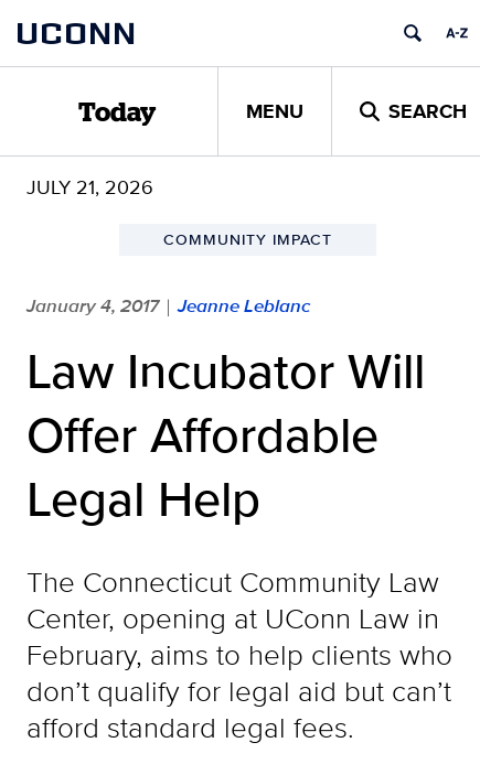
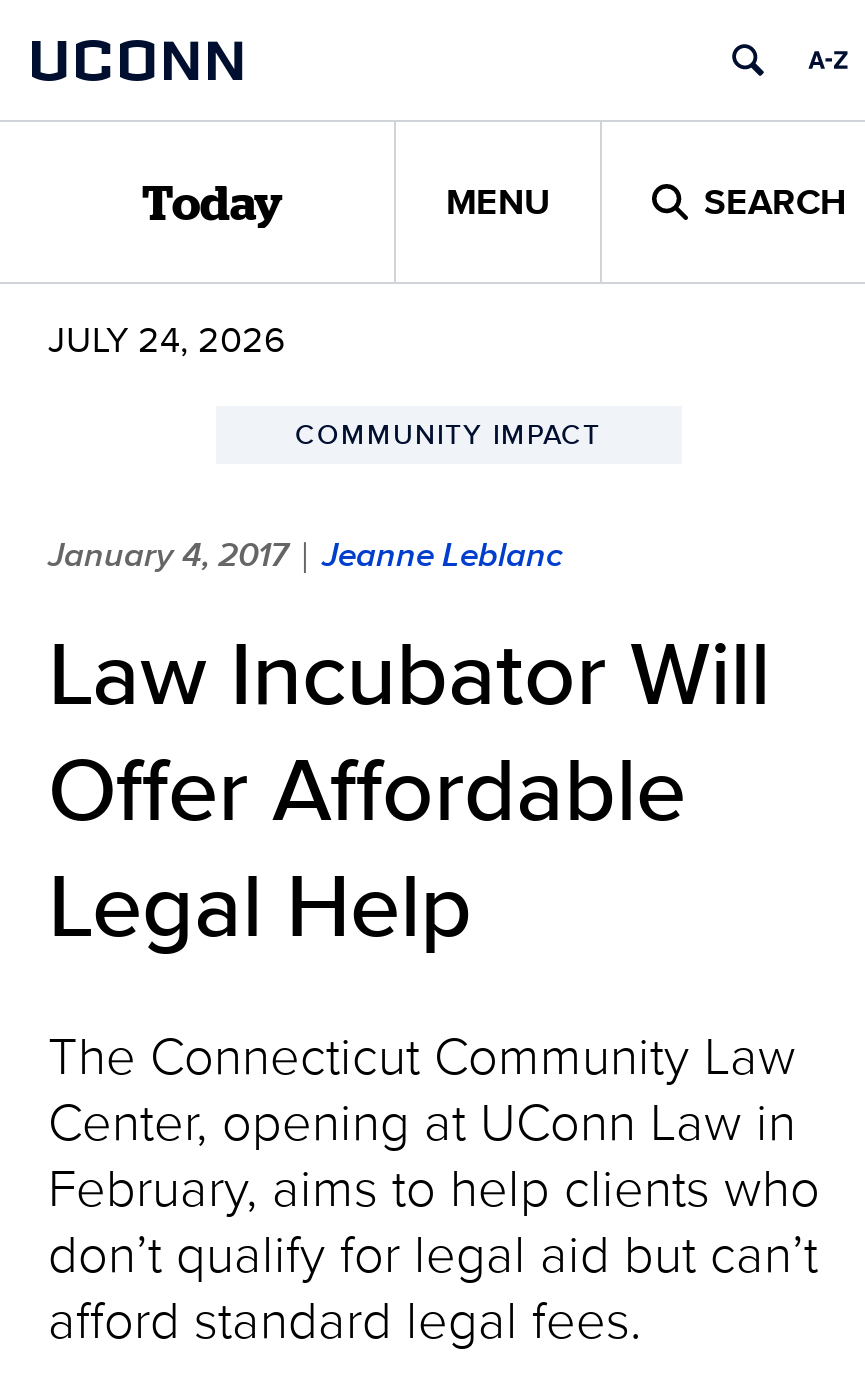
[26,173,153,201] JULY 21, 2026 -> [48,314,286,364] JULY 24, 2026

